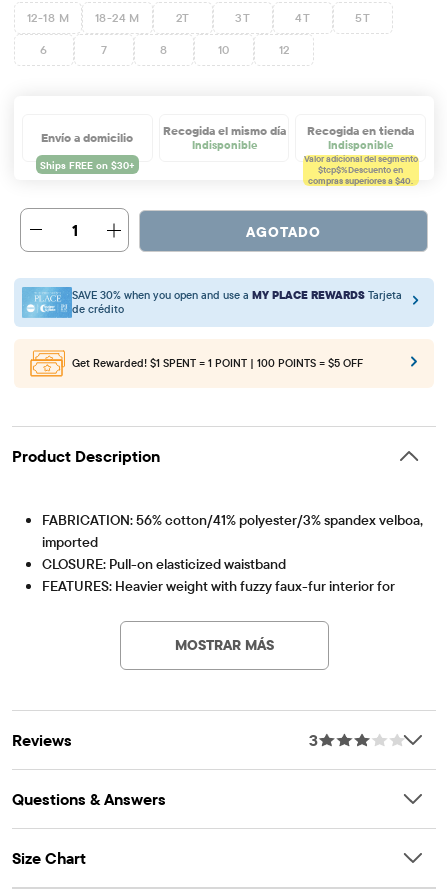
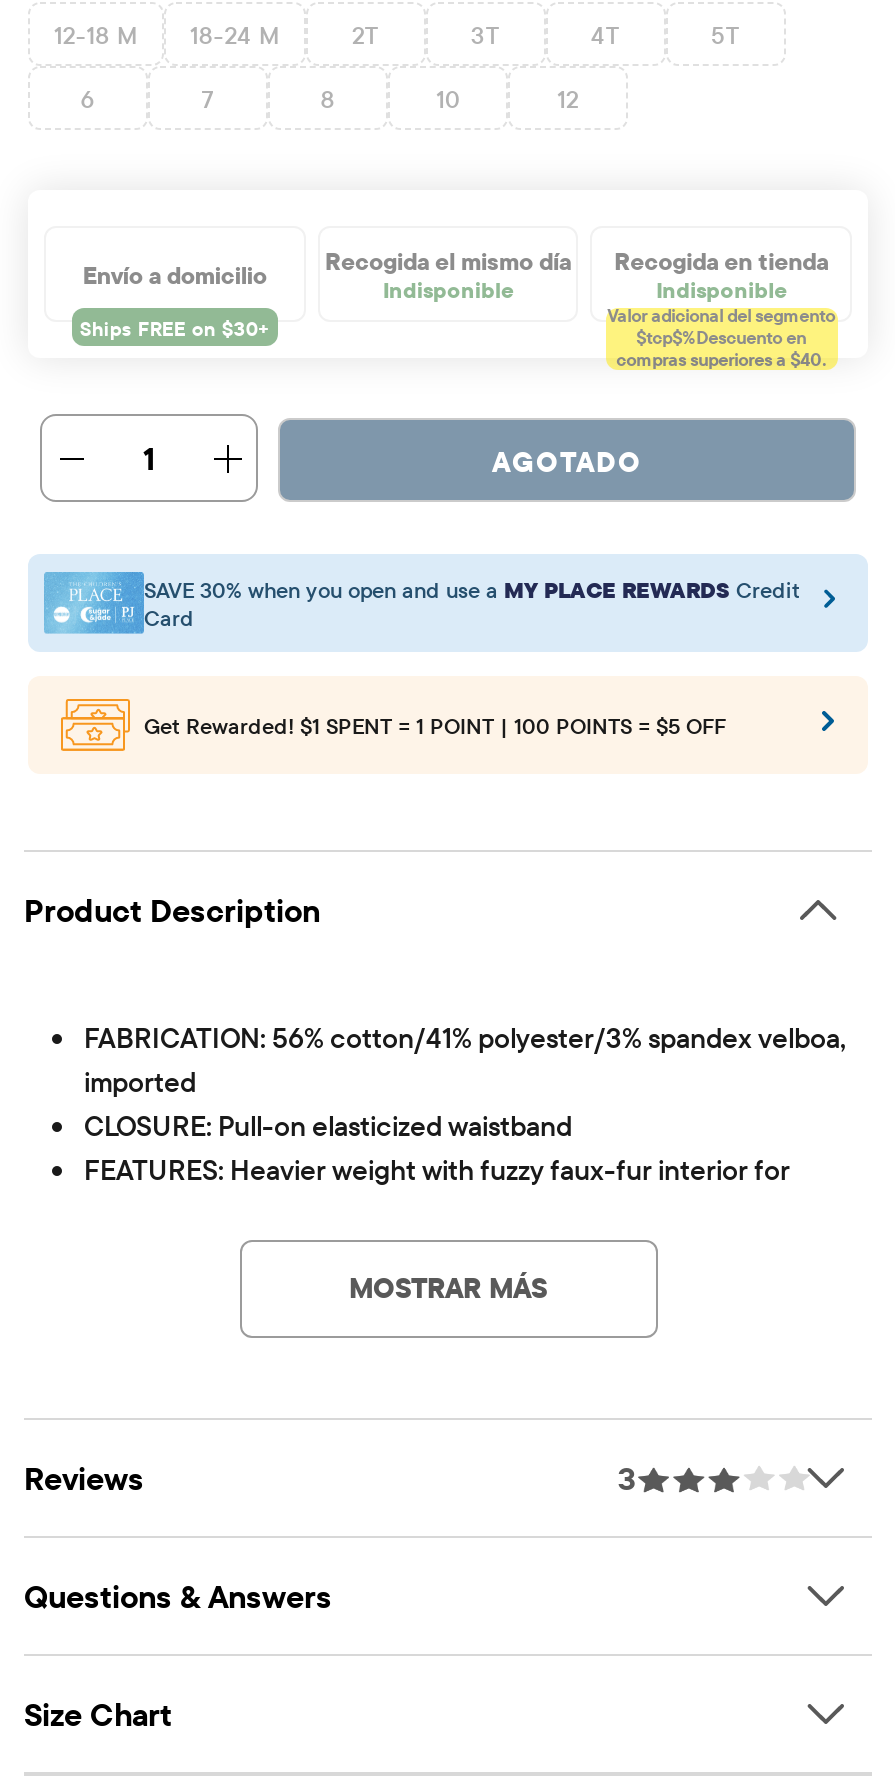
[72,288,402,316] SAVE 30% when you open and use a MY PLACE REWARDS Tarjeta | de crédito -> [144,575,800,631] SAVE 30% when you open and use a MY PLACE REWARDS Credit | Card

